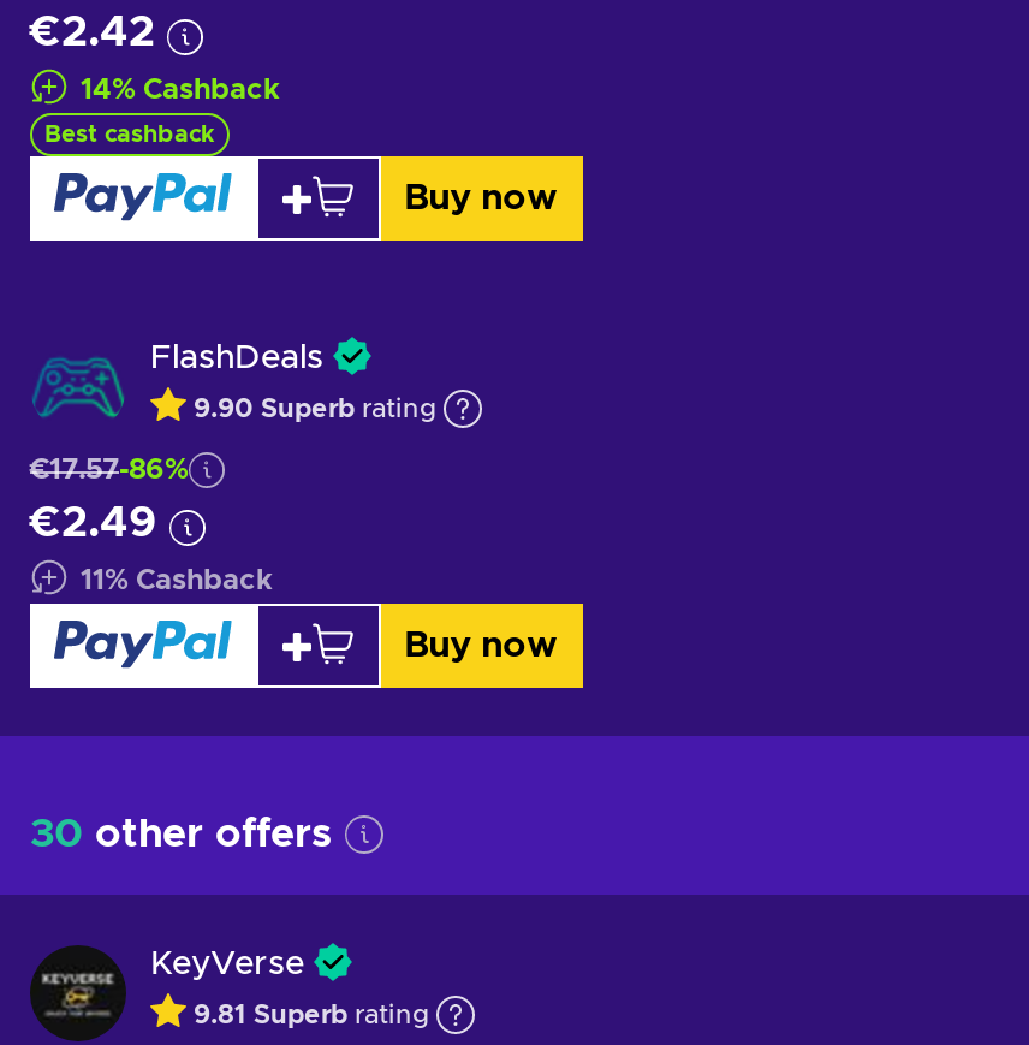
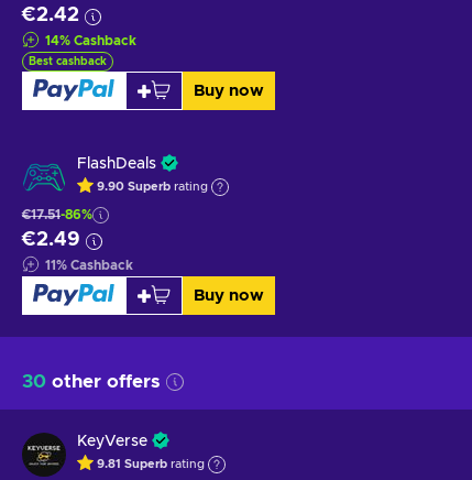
[30,454,189,482] €17.57-86% -> [22,208,92,221] €17.51-86%

